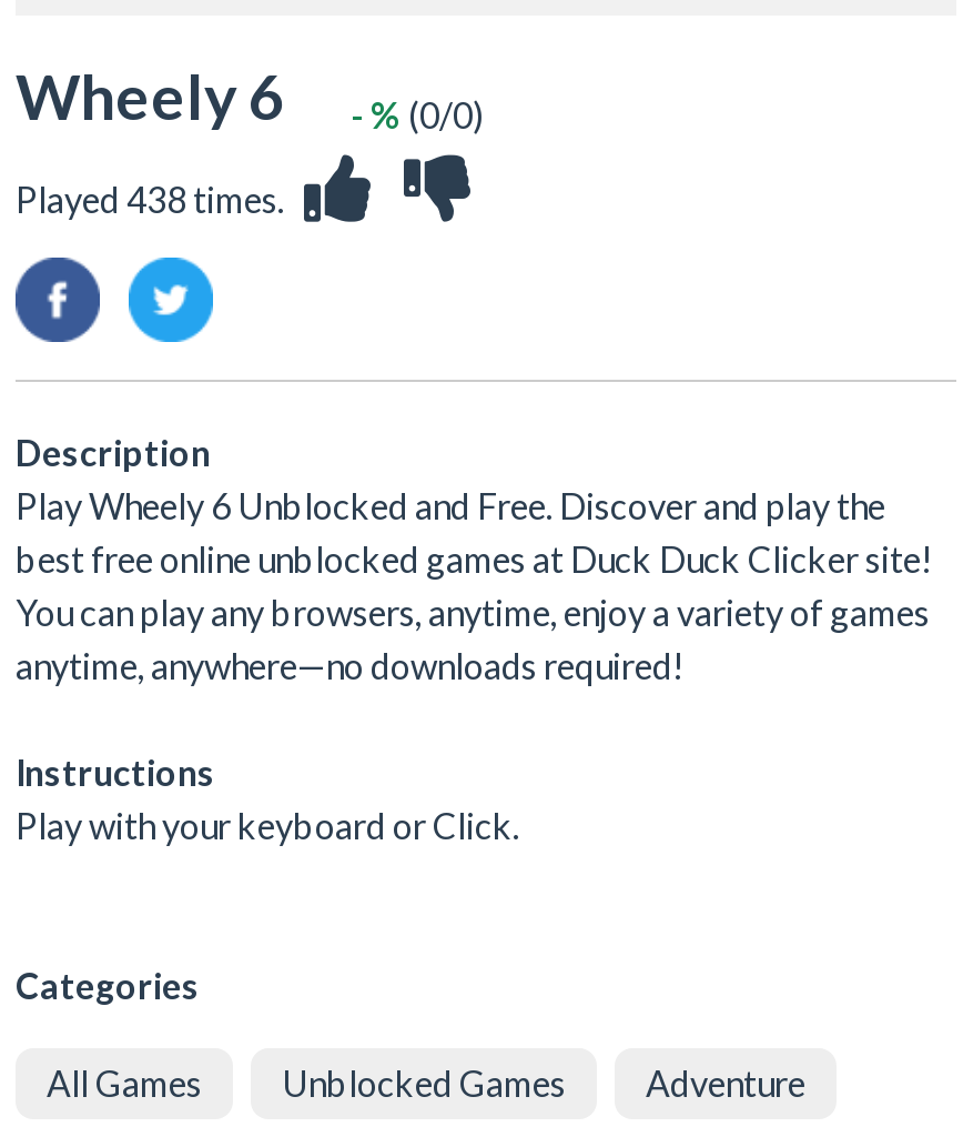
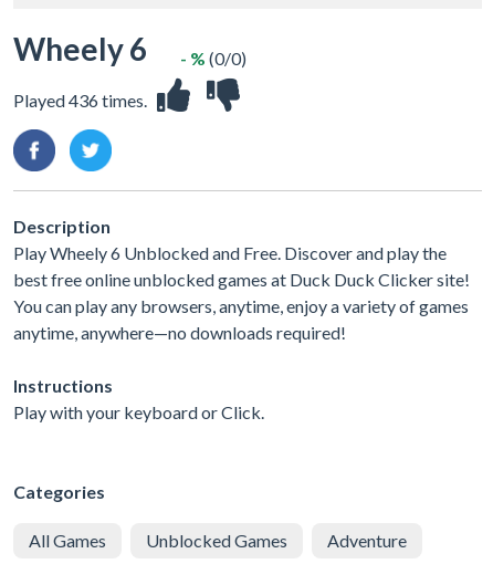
[16,178,284,220] Played 438 times. -> [13,90,147,111] Played 436 times.

